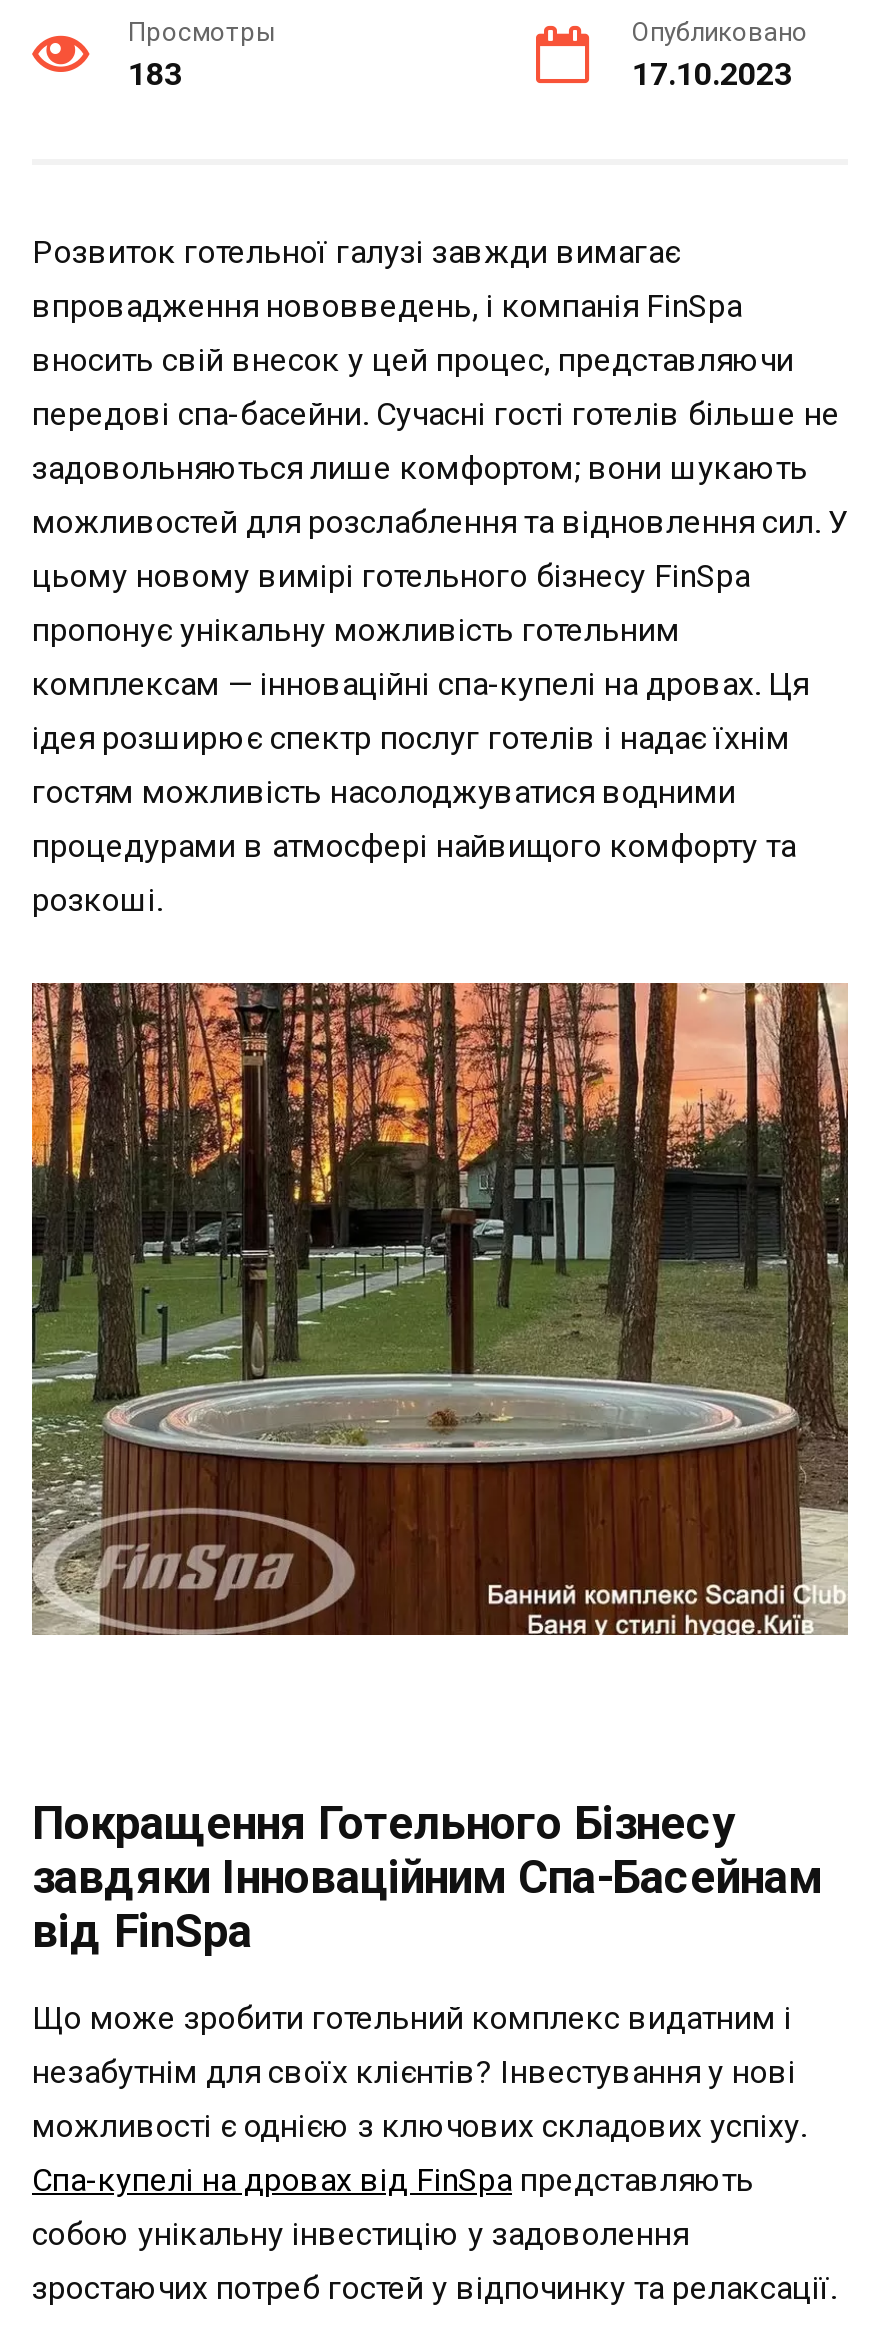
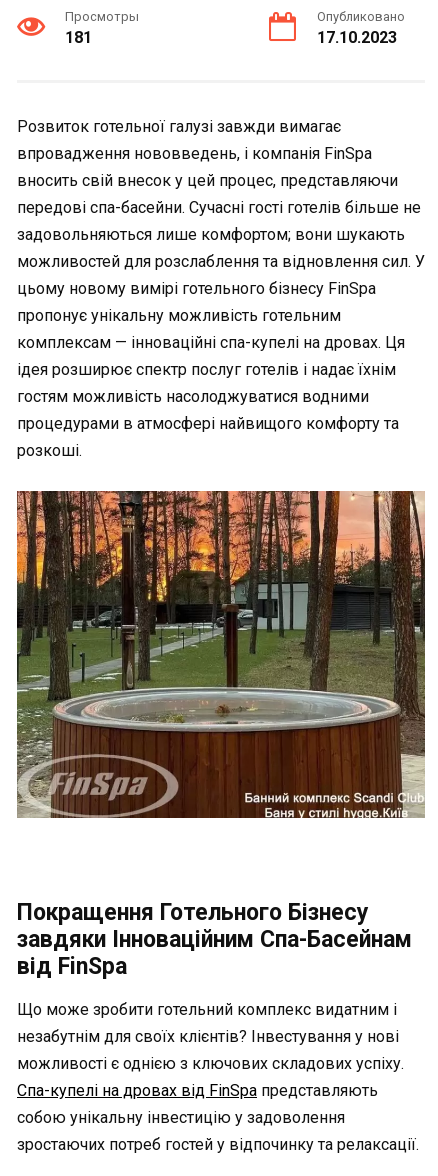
[128,55,182,93] 183 -> [65,28,92,47] 181

